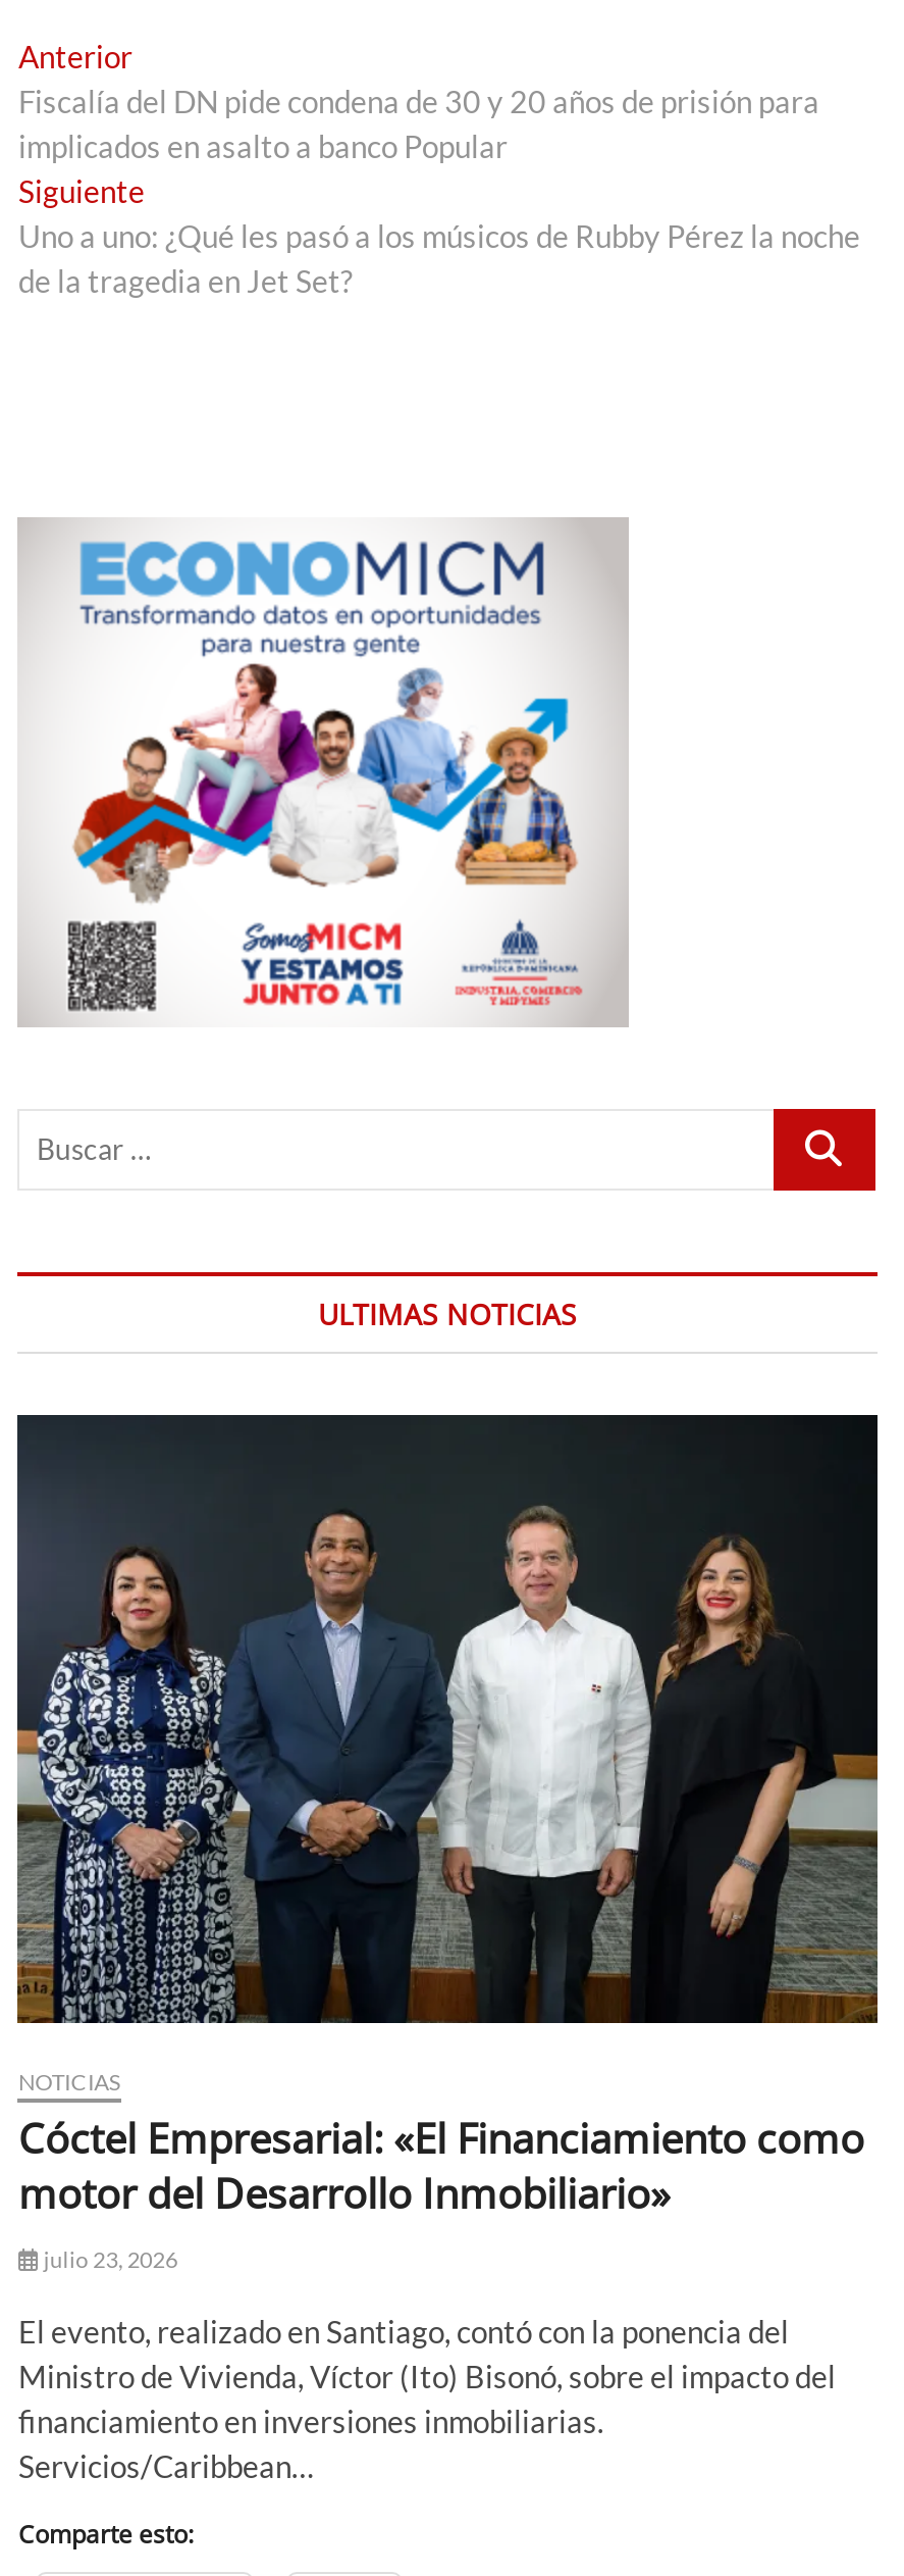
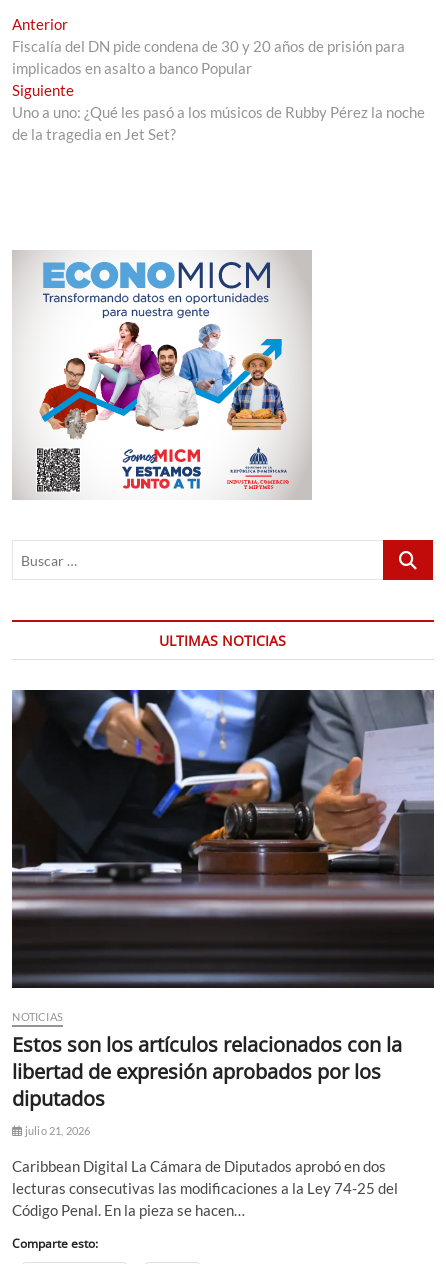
[15,1413,880,2025] [image] -> [11,689,435,989] [image]
[18,2112,864,2273] Cóctel Empresarial: «El Financiamiento como | motor del Desarrollo Inmobiliario» | julio 23, 2026 -> [12,1031,402,1137] Estos son los artículos relacionados con la | libertad de expresión aprobados por los | diputados | julio 21, 2026
[18,2314,836,2485] El evento, realizado en Santiago, contó con la ponencia del | Ministro de Vivienda, Víctor (Ito) Bisonó, sobre el impacto del | financiamiento en inversiones inmobiliarias. | Servicios/Caribbean… -> [12,1157,398,1219] Caribbean Digital La Cámara de Diputados aprobó en dos | lecturas consecutivas las modificaciones a la Ley 74-25 del | Código Penal. En la pieza se hacen…

